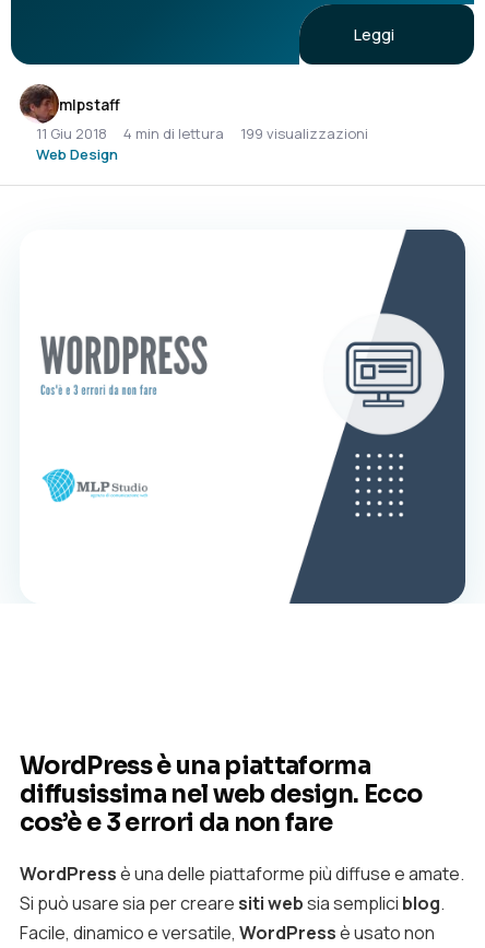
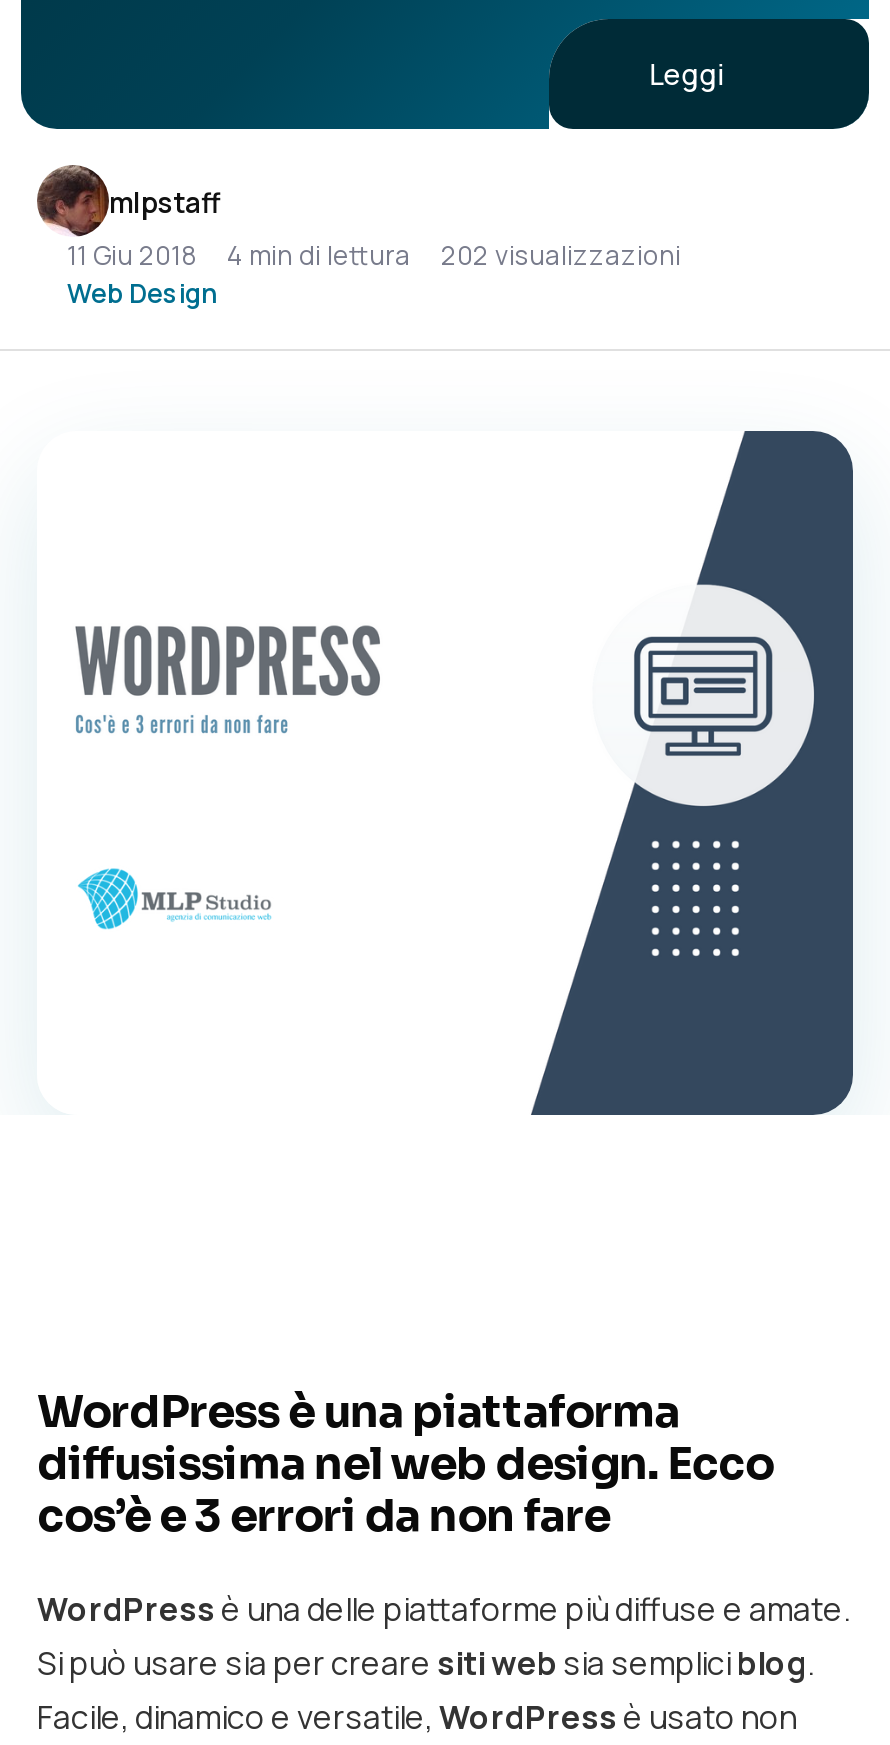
[240,124,368,143] 199 visualizzazioni -> [441,237,681,273] 202 visualizzazioni

